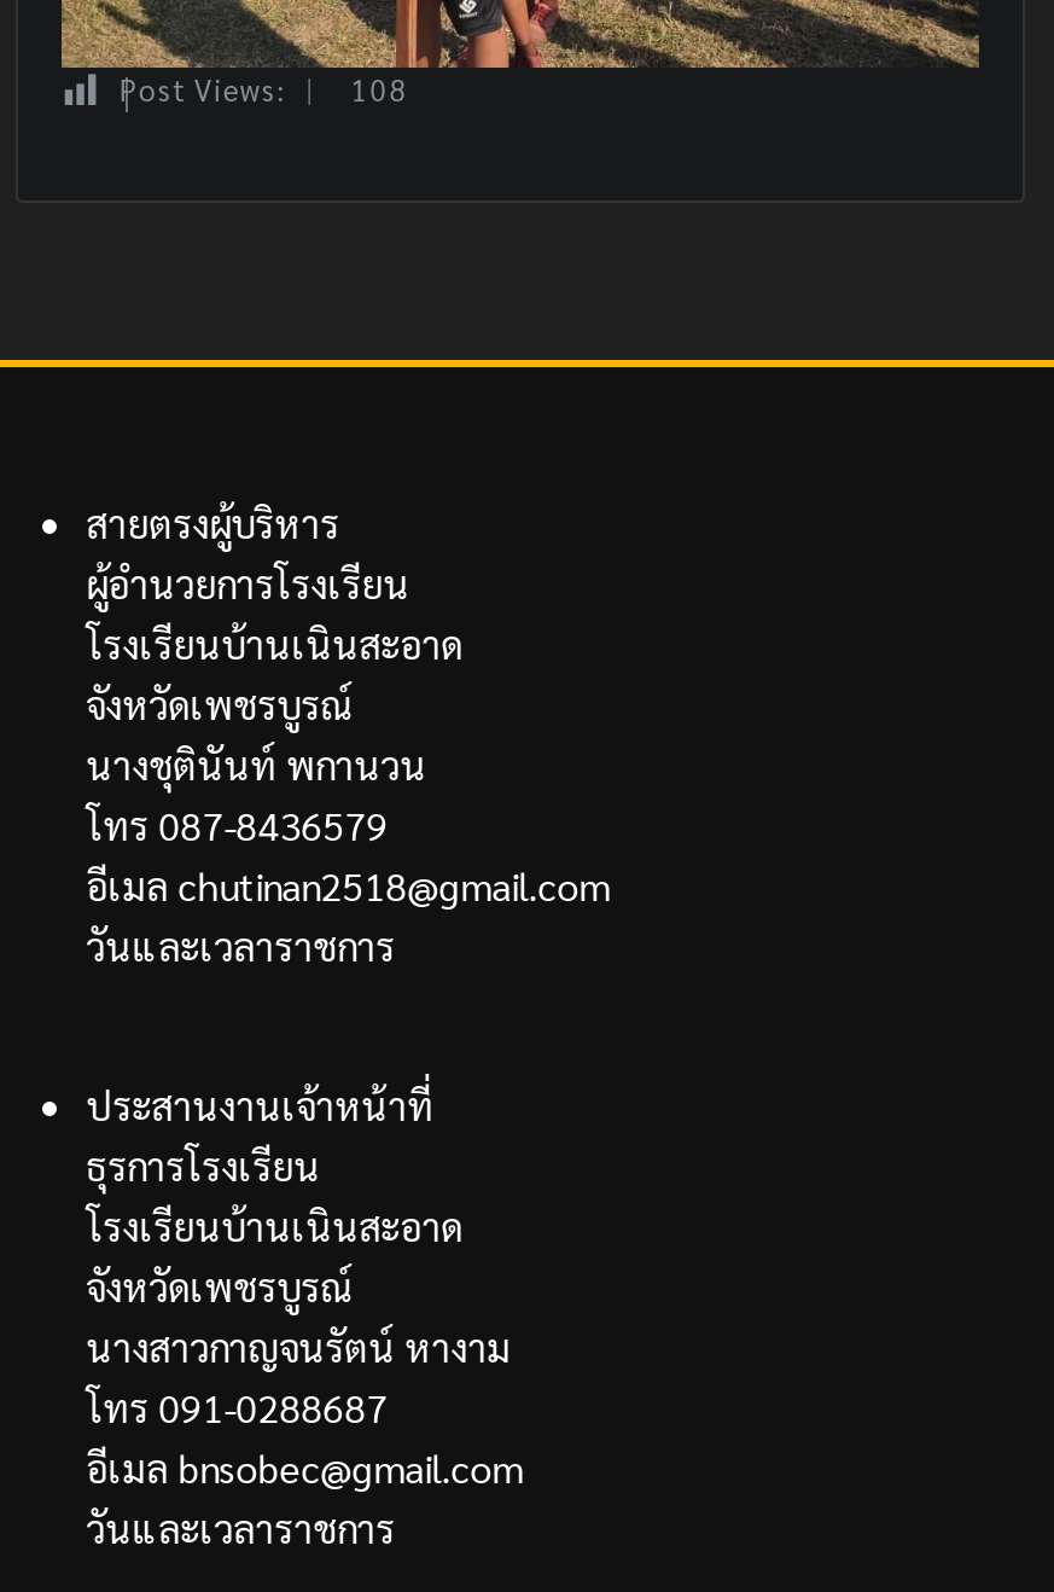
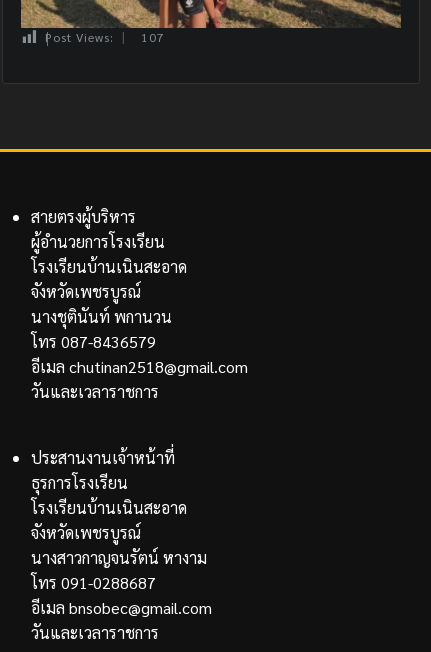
[119,71,409,109] Post Views: 108 -> [45,29,165,45] Post Views: 107

